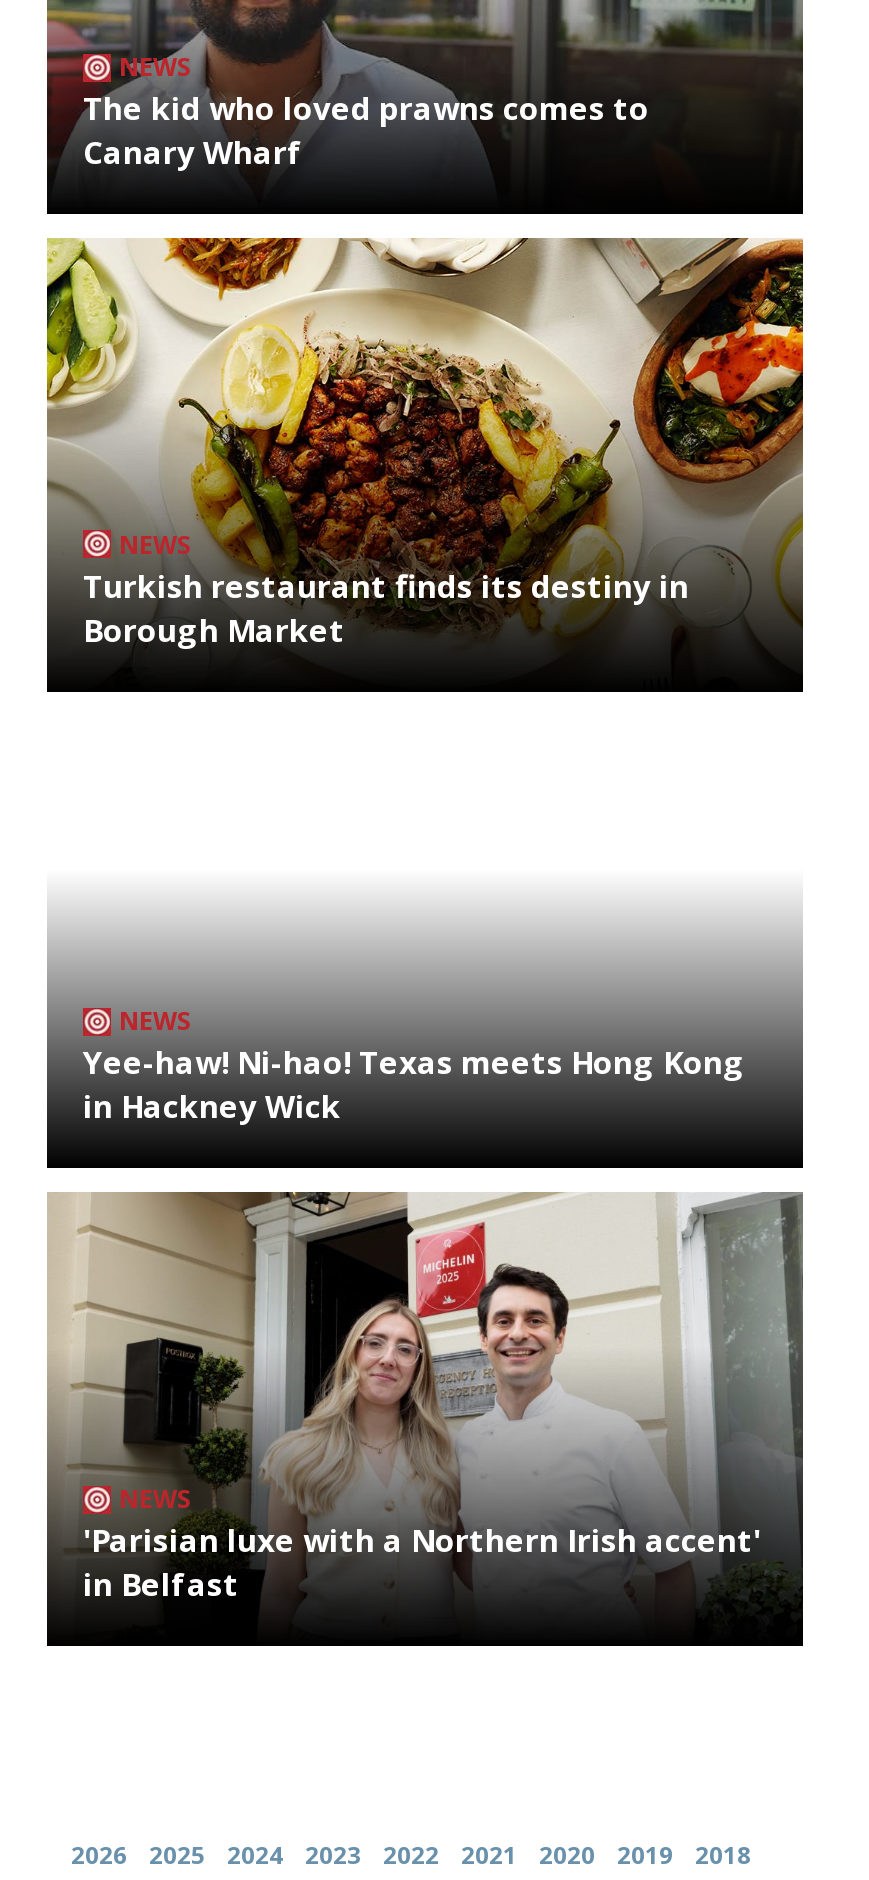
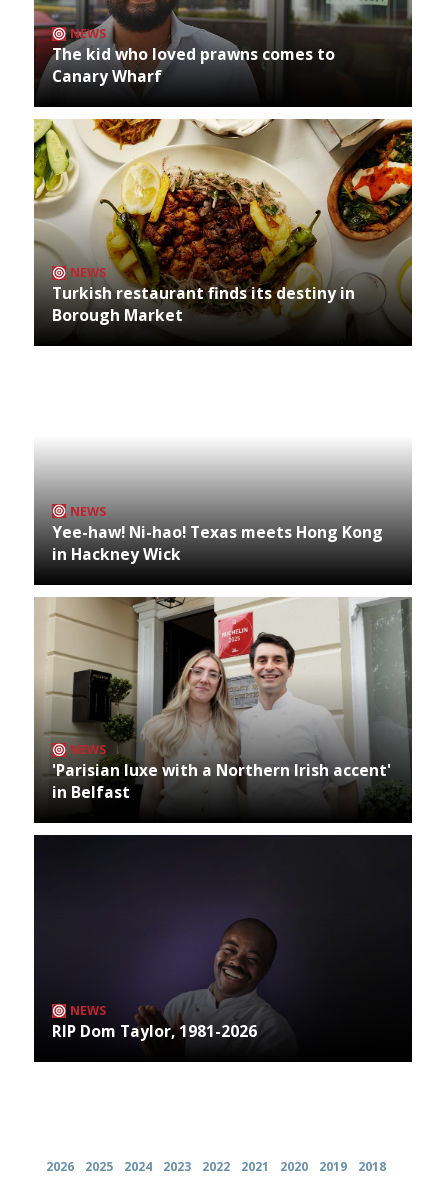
none -> [33,834,413,1042] [image] | NEWS | RIP Dom Taylor, 1981-2026

